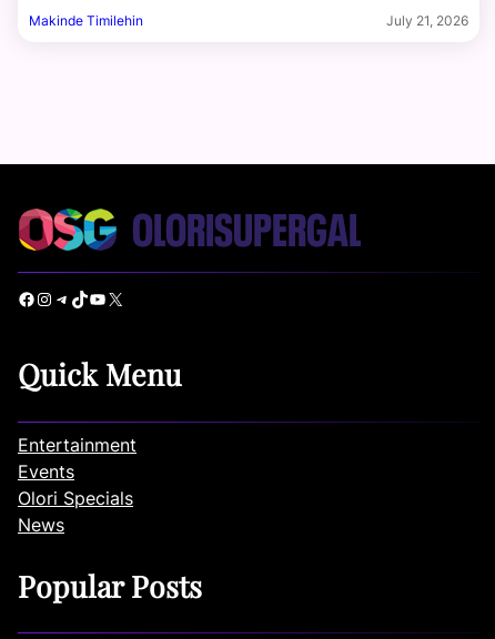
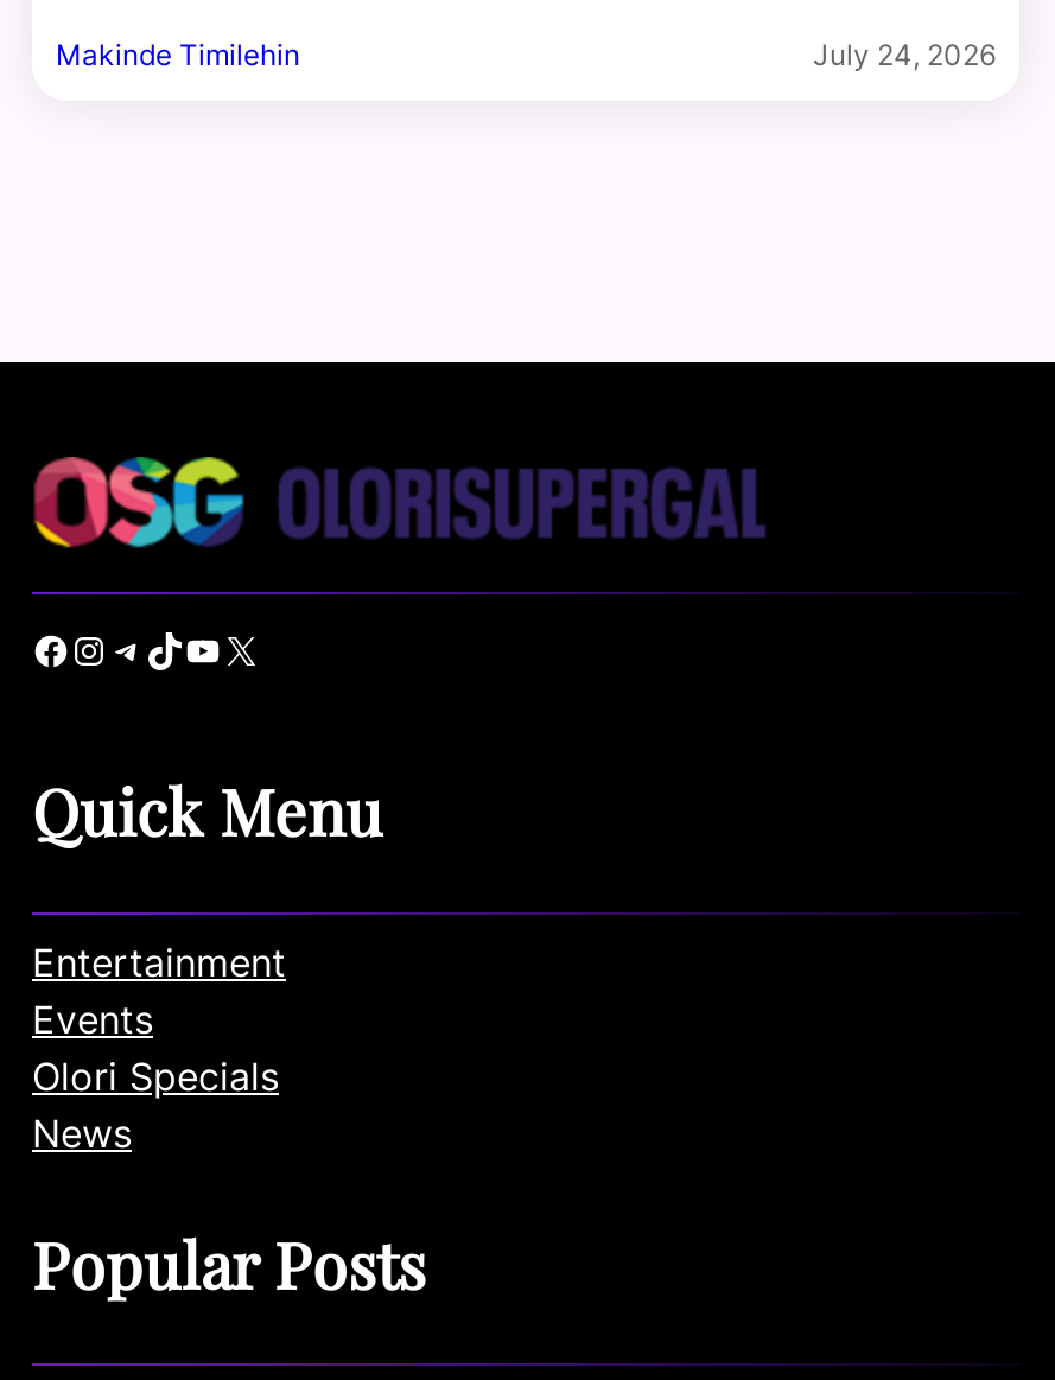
[386,13,468,29] July 21, 2026 -> [813,38,996,74] July 24, 2026

